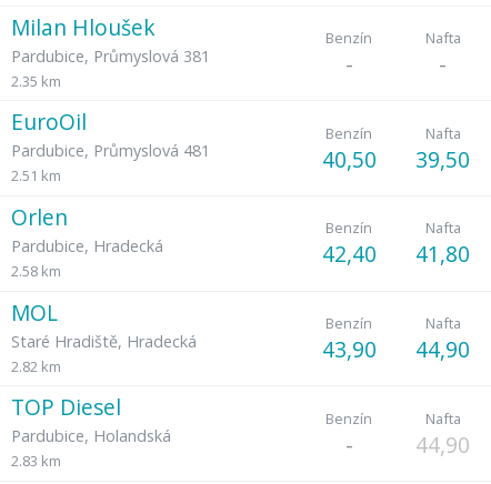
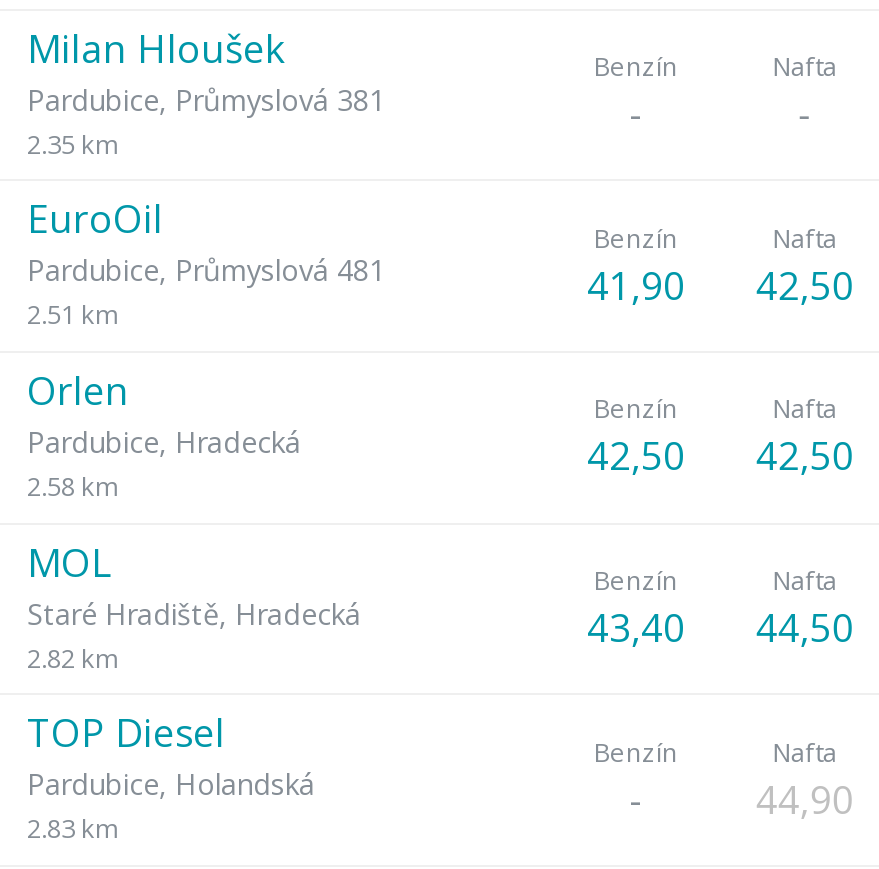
[322,143,377,173] 40,50 -> [587,257,685,311] 41,90
[416,143,470,173] 39,50 -> [756,257,854,311] 42,50
[322,238,377,268] 42,40 -> [587,428,685,482] 42,50
[416,238,470,268] 41,80 -> [756,428,854,482] 42,50
[322,333,377,363] 43,90 -> [587,600,685,654] 43,40
[416,333,470,363] 44,90 -> [756,600,854,654] 44,50

